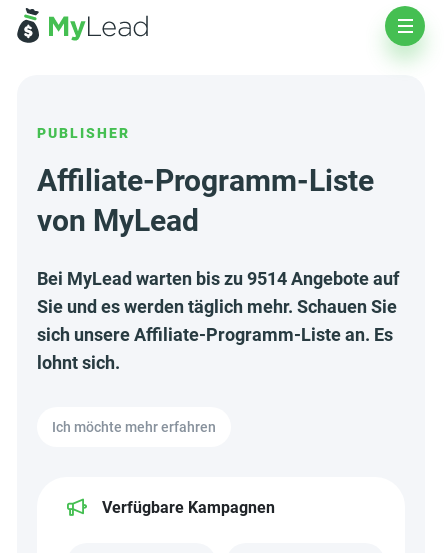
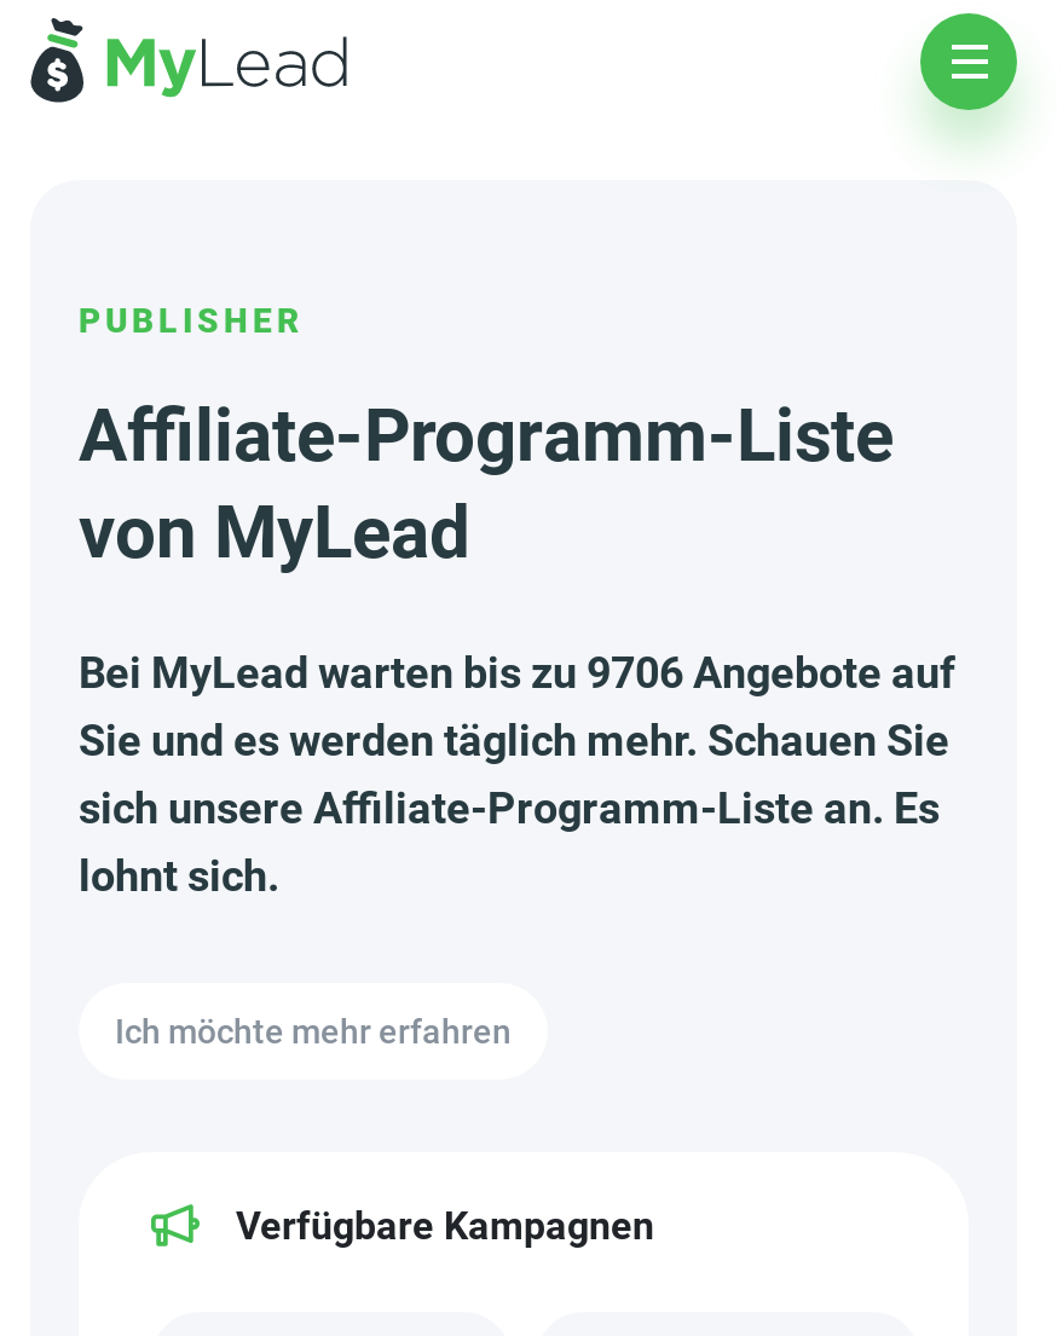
[37,268,399,289] Bei MyLead warten bis zu 9514 Angebote auf -> [79,647,954,698] Bei MyLead warten bis zu 9706 Angebote auf

